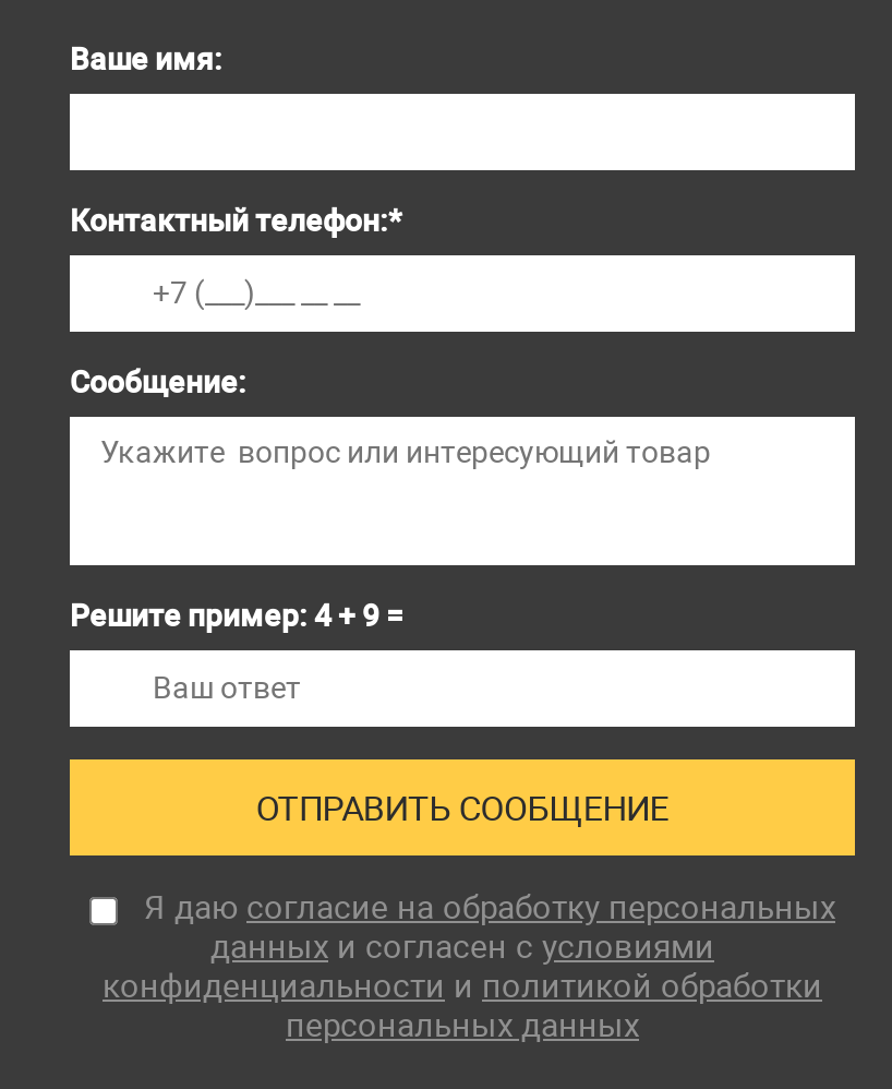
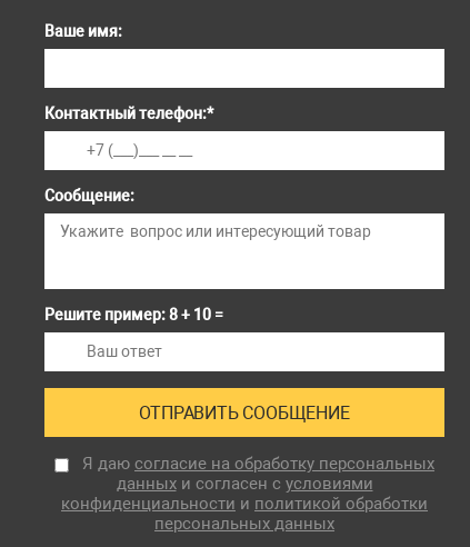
[70,597,403,632] Решите пример: 4 + 9 = -> [44,305,223,323] Решите пример: 8 + 10 =

